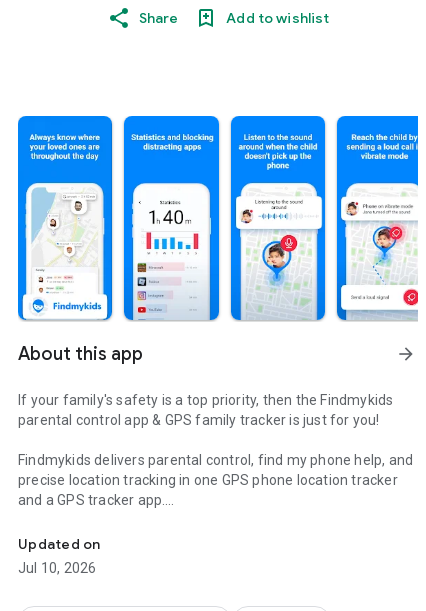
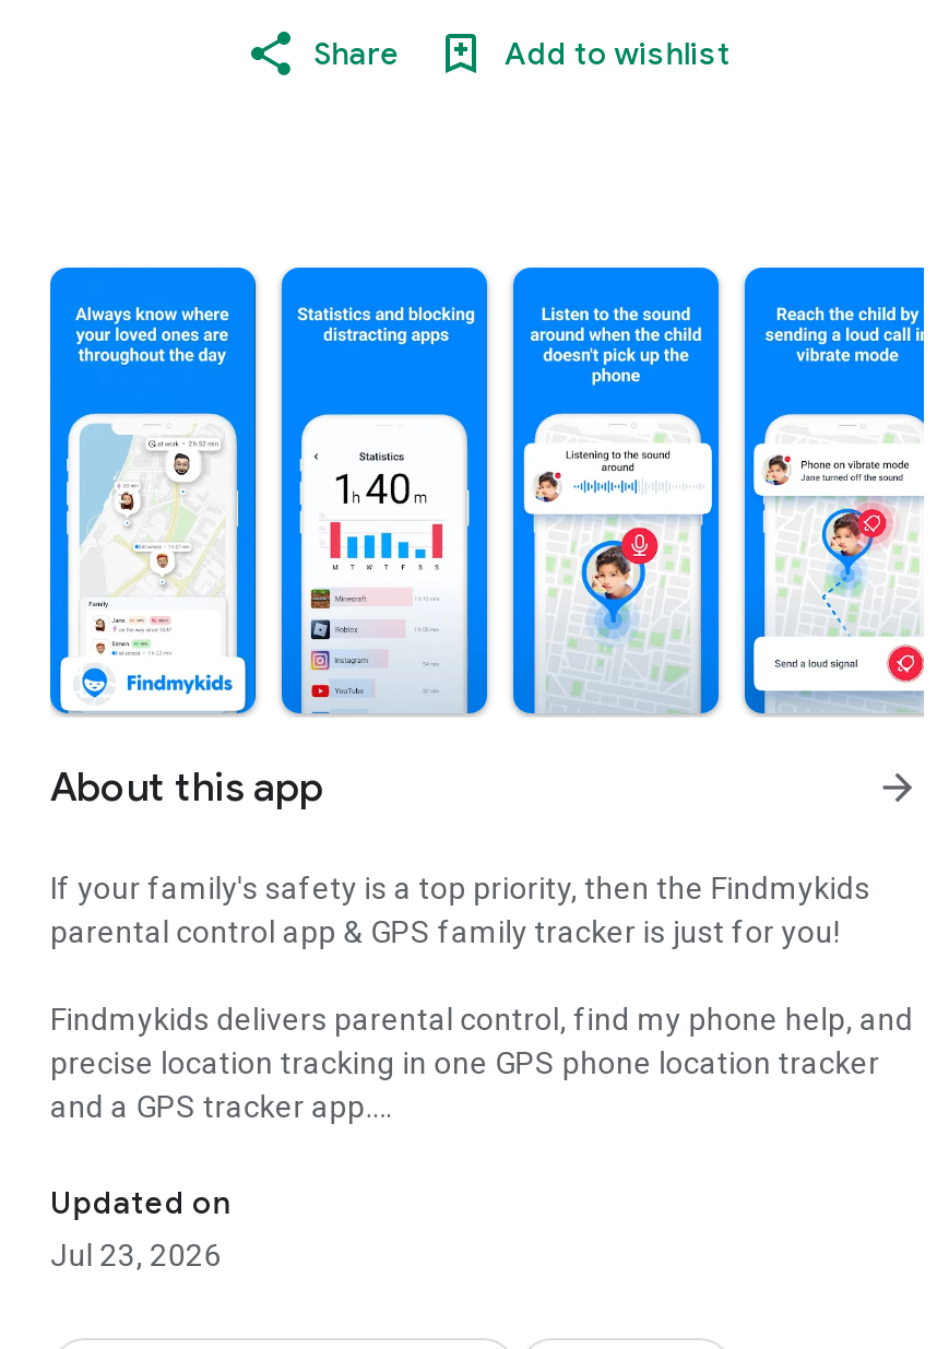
[18,560,96,576] Jul 10, 2026 -> [50,1238,221,1273] Jul 23, 2026

